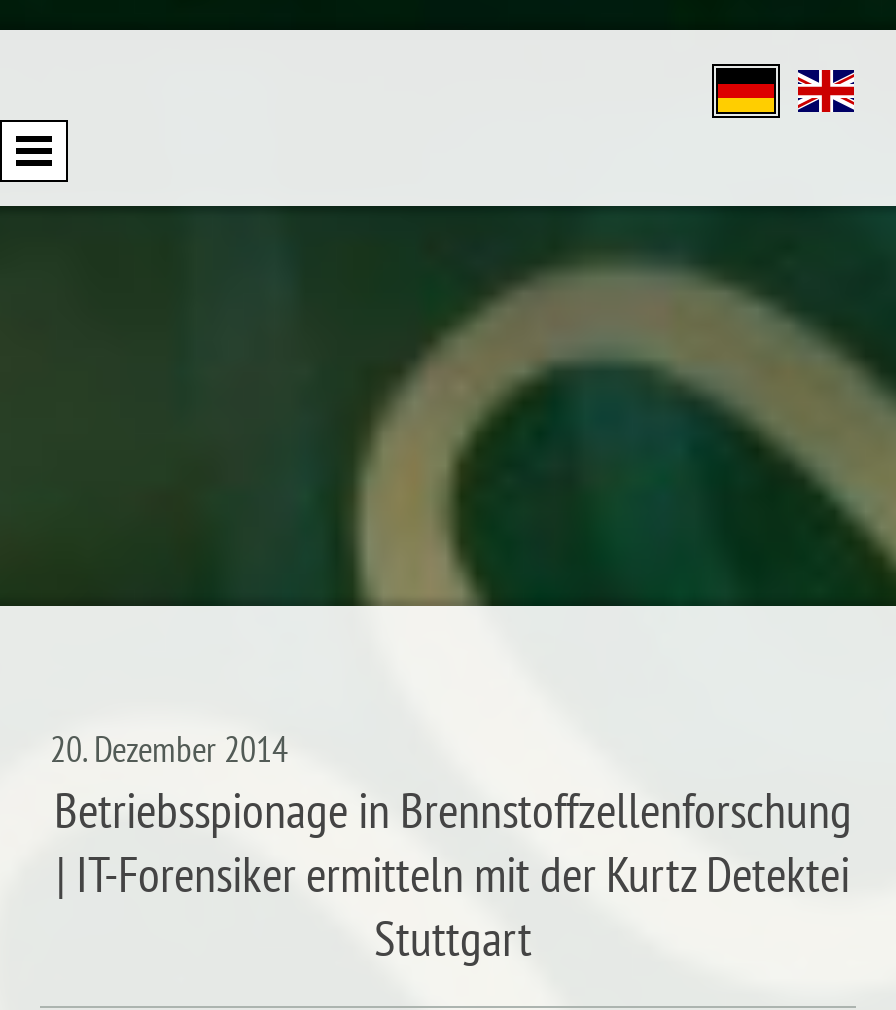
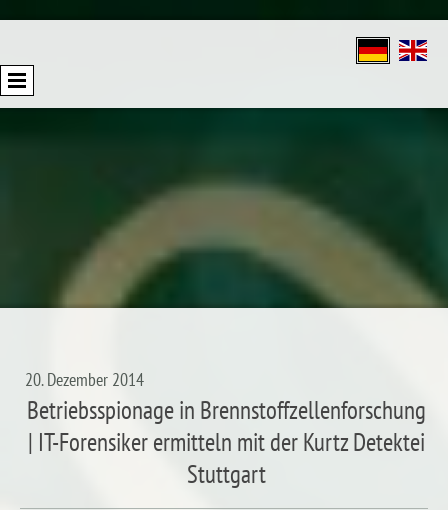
[114,218,890,608] [image] -> [56,116,445,309] [image]

